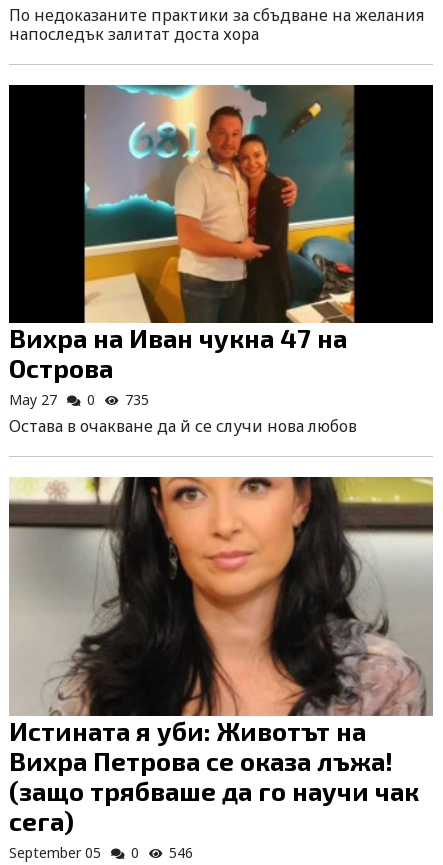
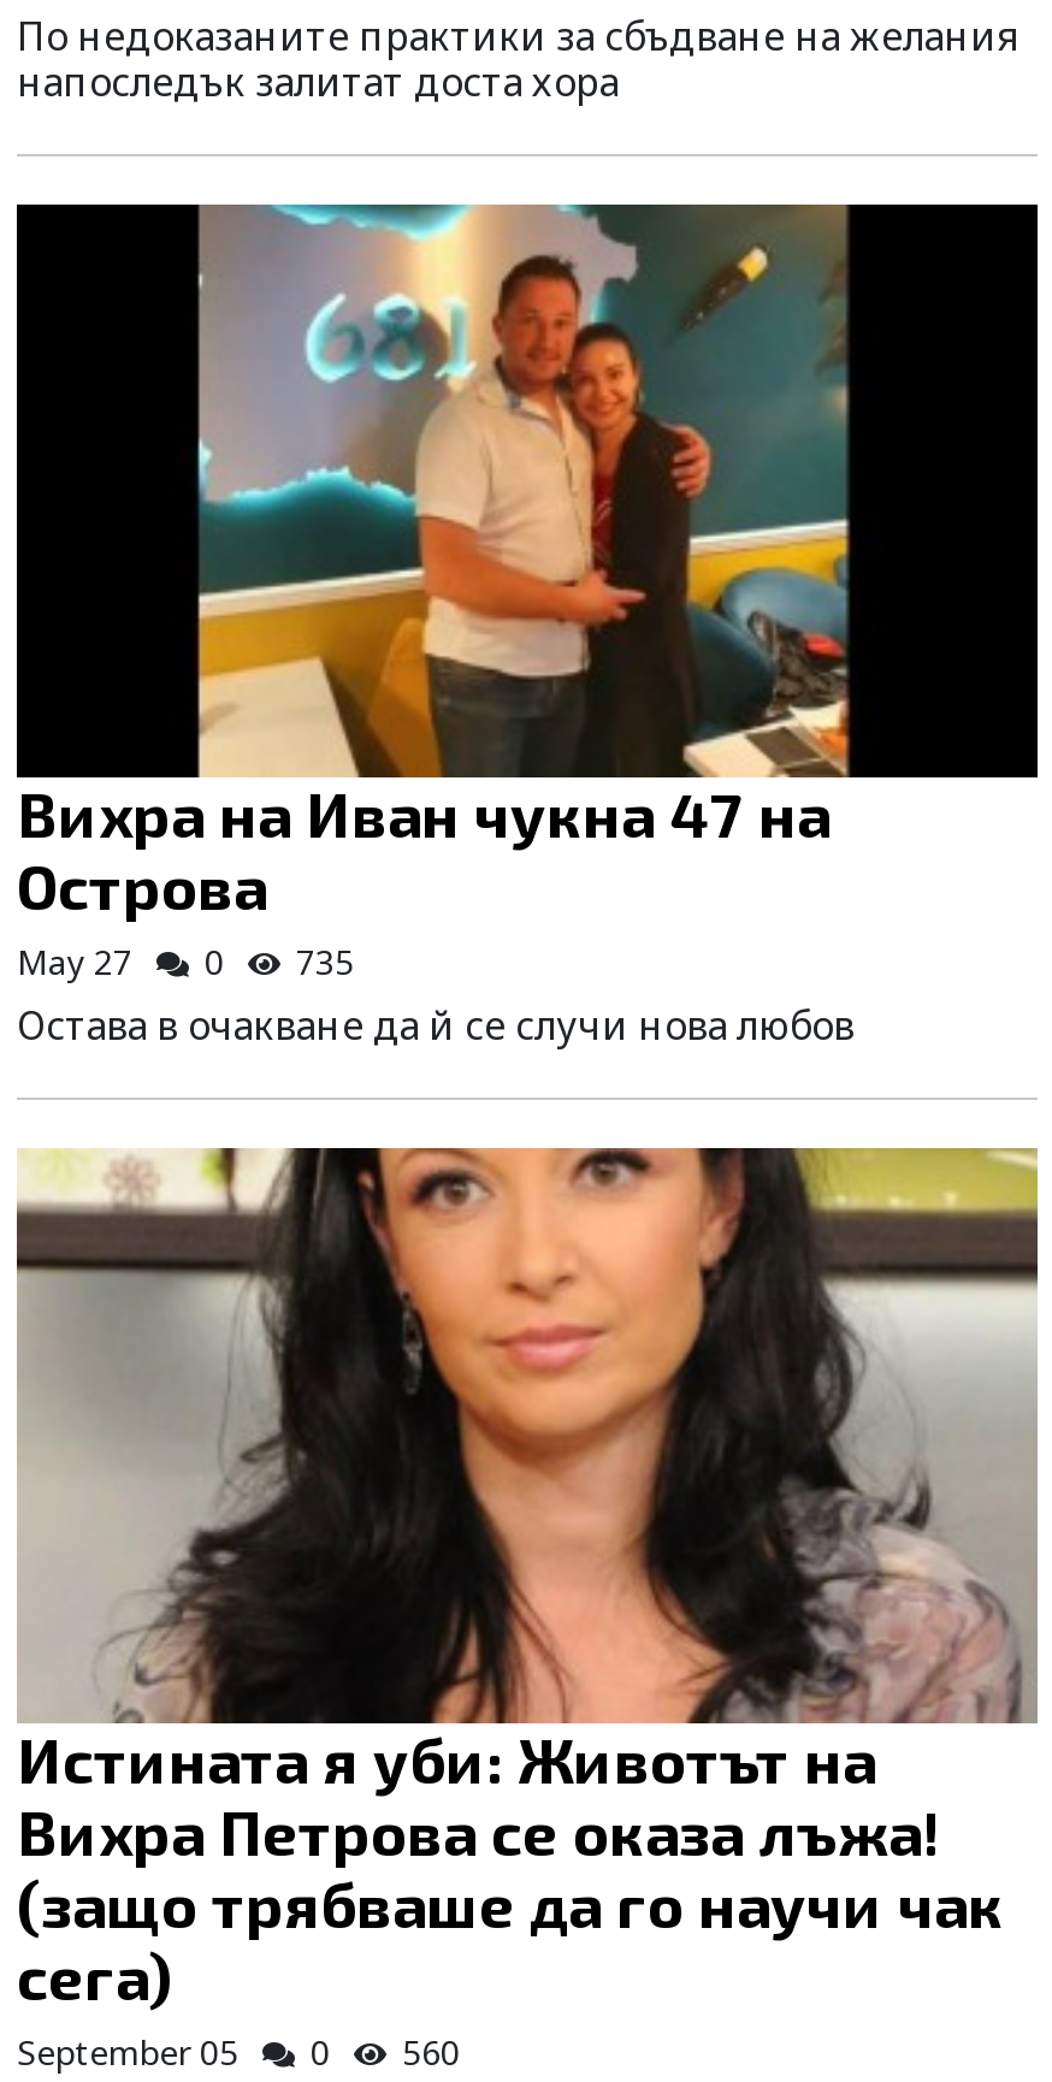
[9,842,193,861] September 05 0 546 -> [17,2028,460,2074] September 05 0 560

